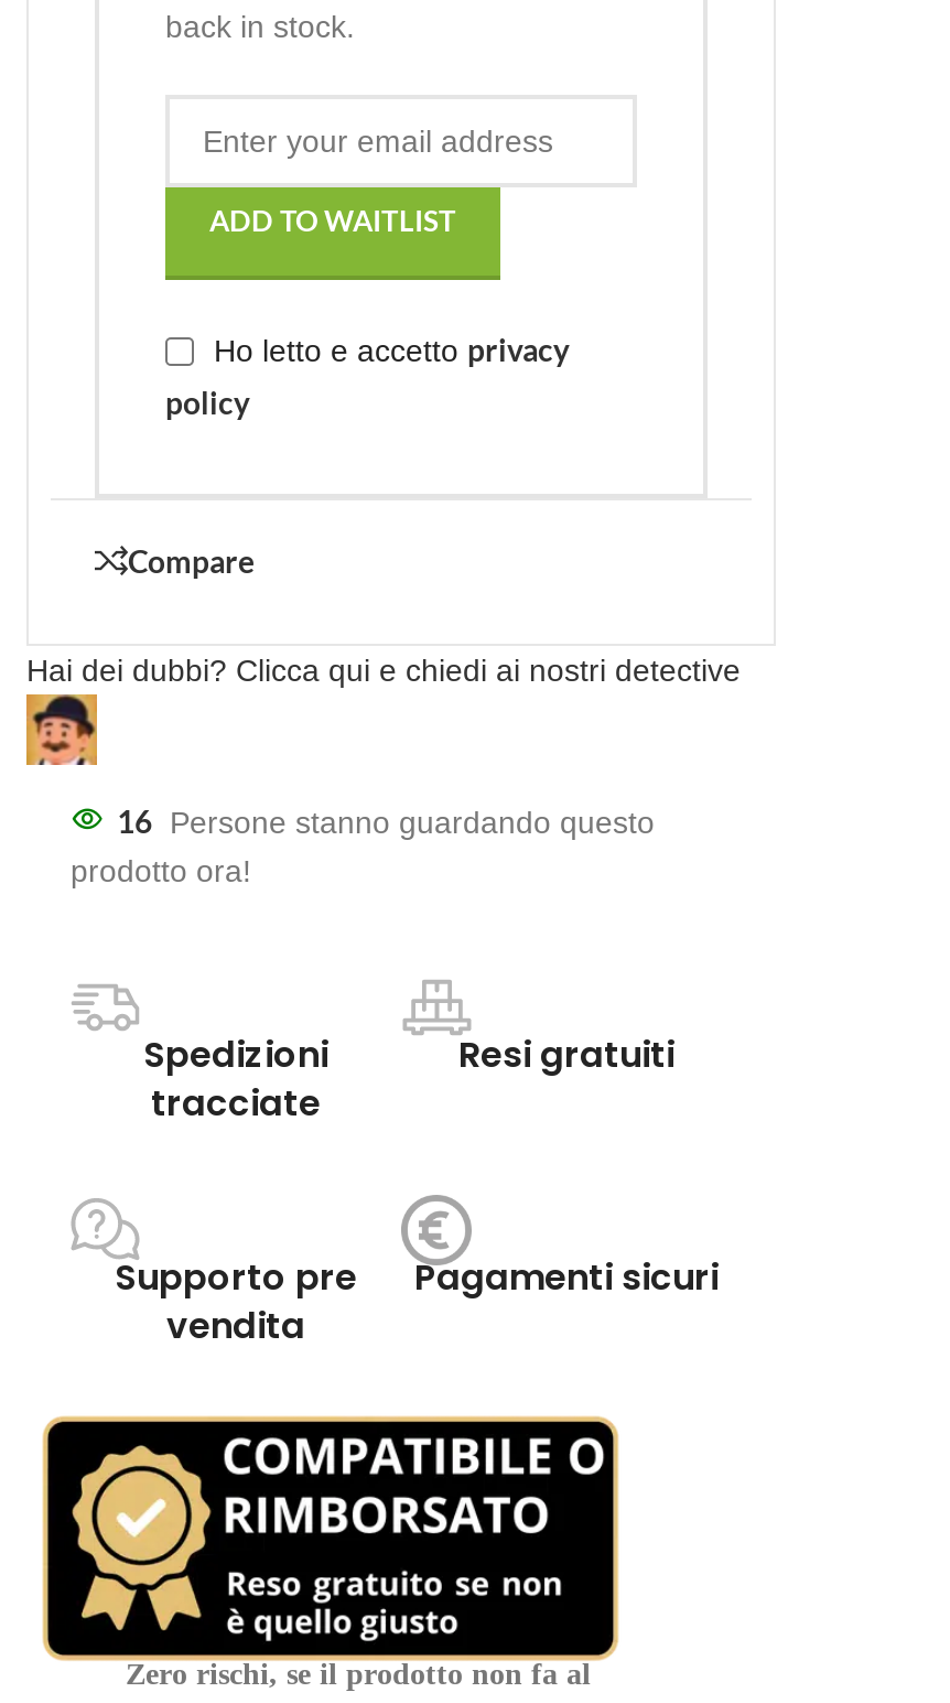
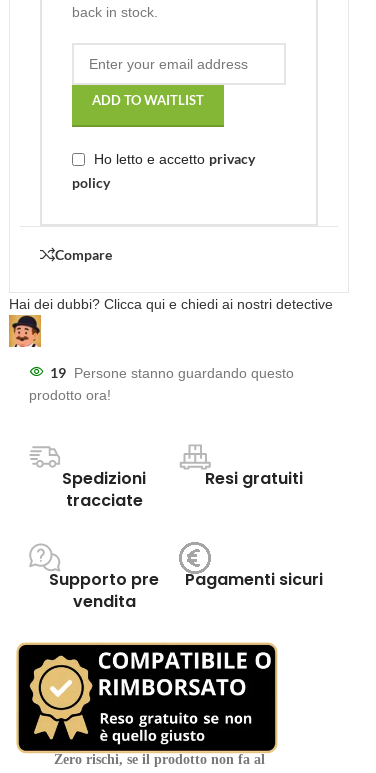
[117,803,655,841] 16 Persone stanno guardando questo -> [50,364,294,381] 19 Persone stanno guardando questo

